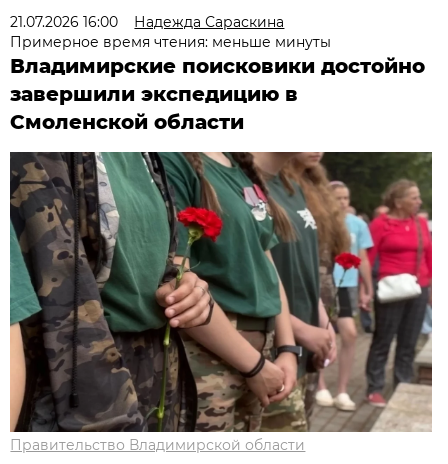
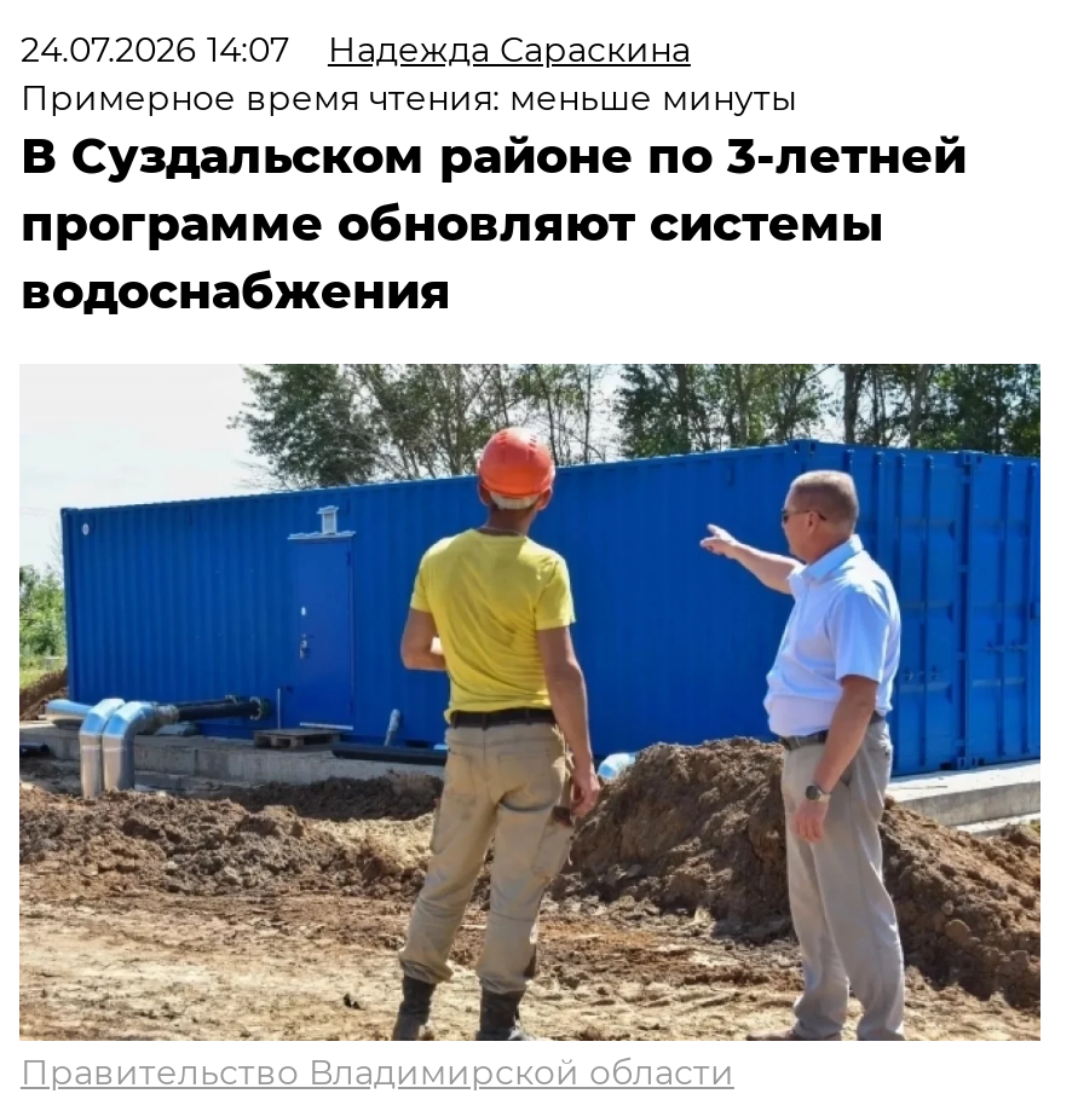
[10,13,284,31] 21.07.2026 16:00 Надежда Сараскина -> [20,28,691,71] 24.07.2026 14:07 Надежда Сараскина
[10,54,425,134] Владимирские поисковики достойно | завершили экспедицию в | Смоленской области -> [20,127,966,320] В Суздальском районе по 3-летней | программе обновляют системы | водоснабжения
[9,151,433,433] [image] -> [17,361,1043,1043] [image]

